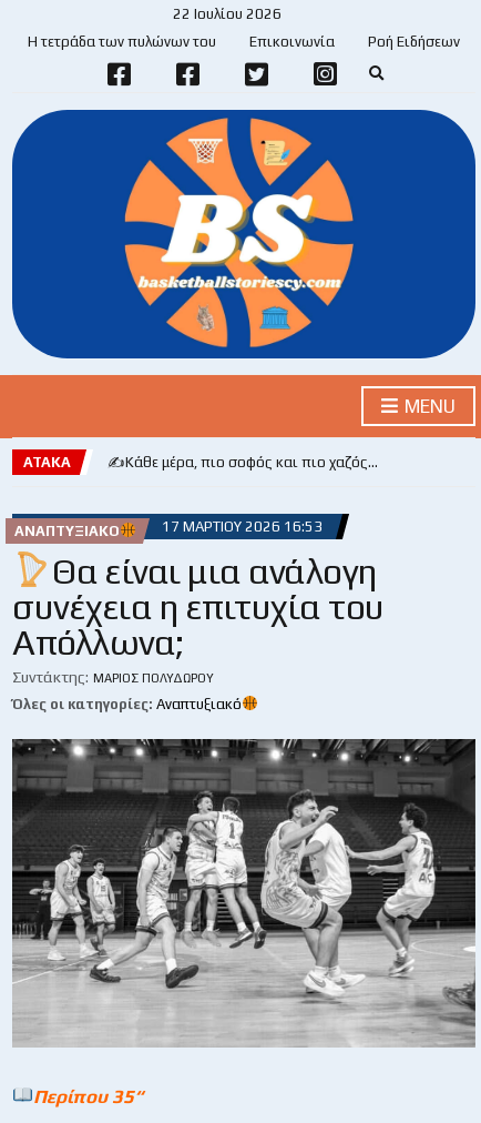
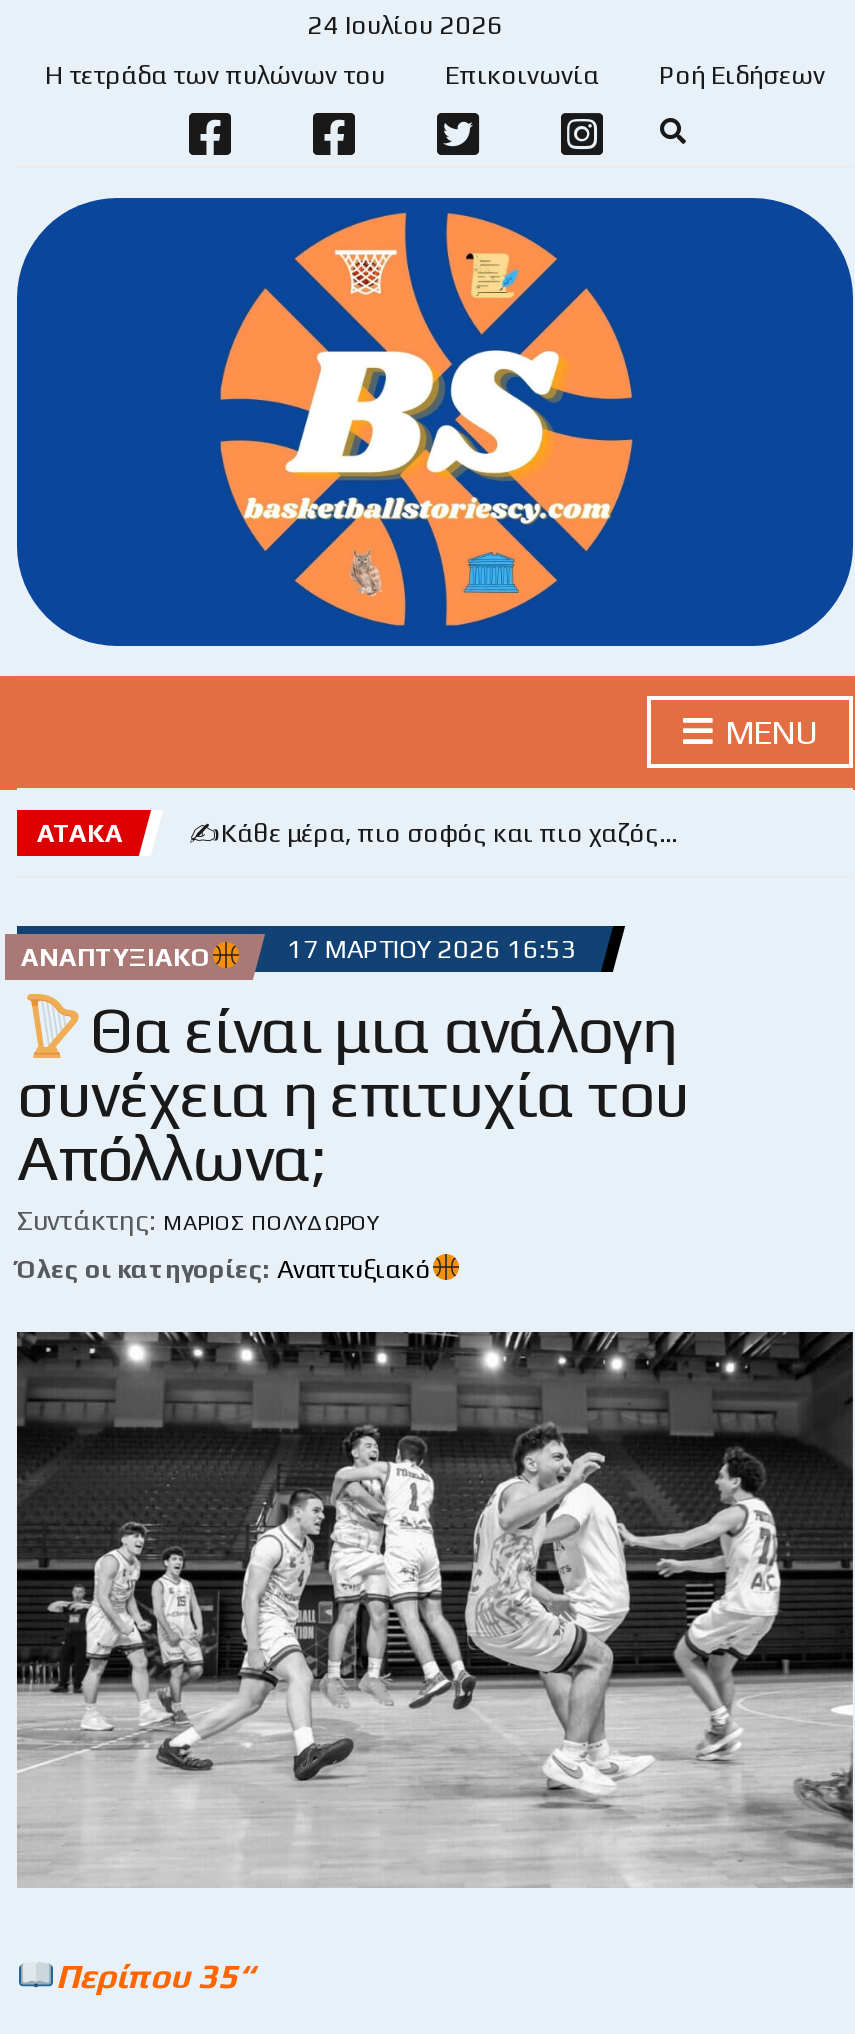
[173,6,282,22] 22 Ιουλίου 2026 -> [307,10,503,40] 24 Ιουλίου 2026

